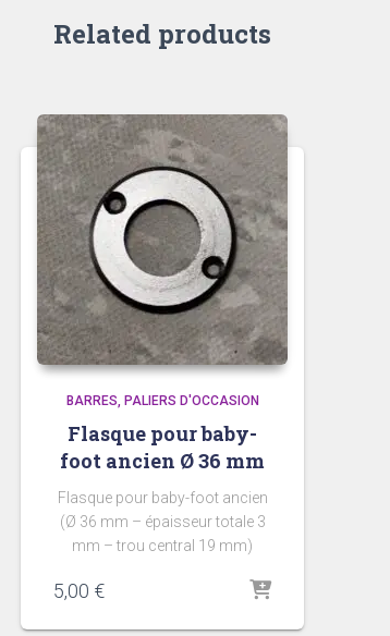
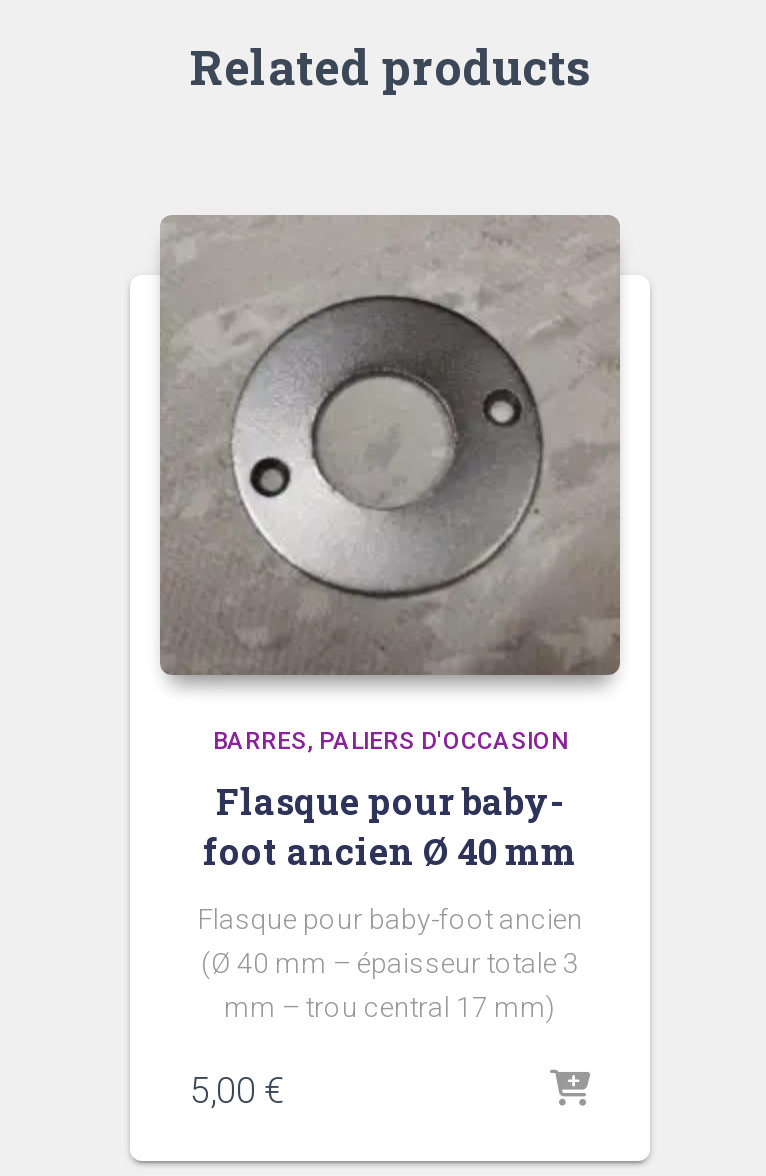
[38,115,287,364] [image] -> [160,215,620,675] [image]
[60,448,265,474] foot ancien Ø 36 mm -> [203,828,577,876] foot ancien Ø 40 mm
[59,513,265,531] (Ø 36 mm – épaisseur totale 3 -> [201,948,579,980] (Ø 40 mm – épaisseur totale 3
[72,537,253,555] mm – trou central 19 mm) -> [224,992,556,1024] mm – trou central 17 mm)

